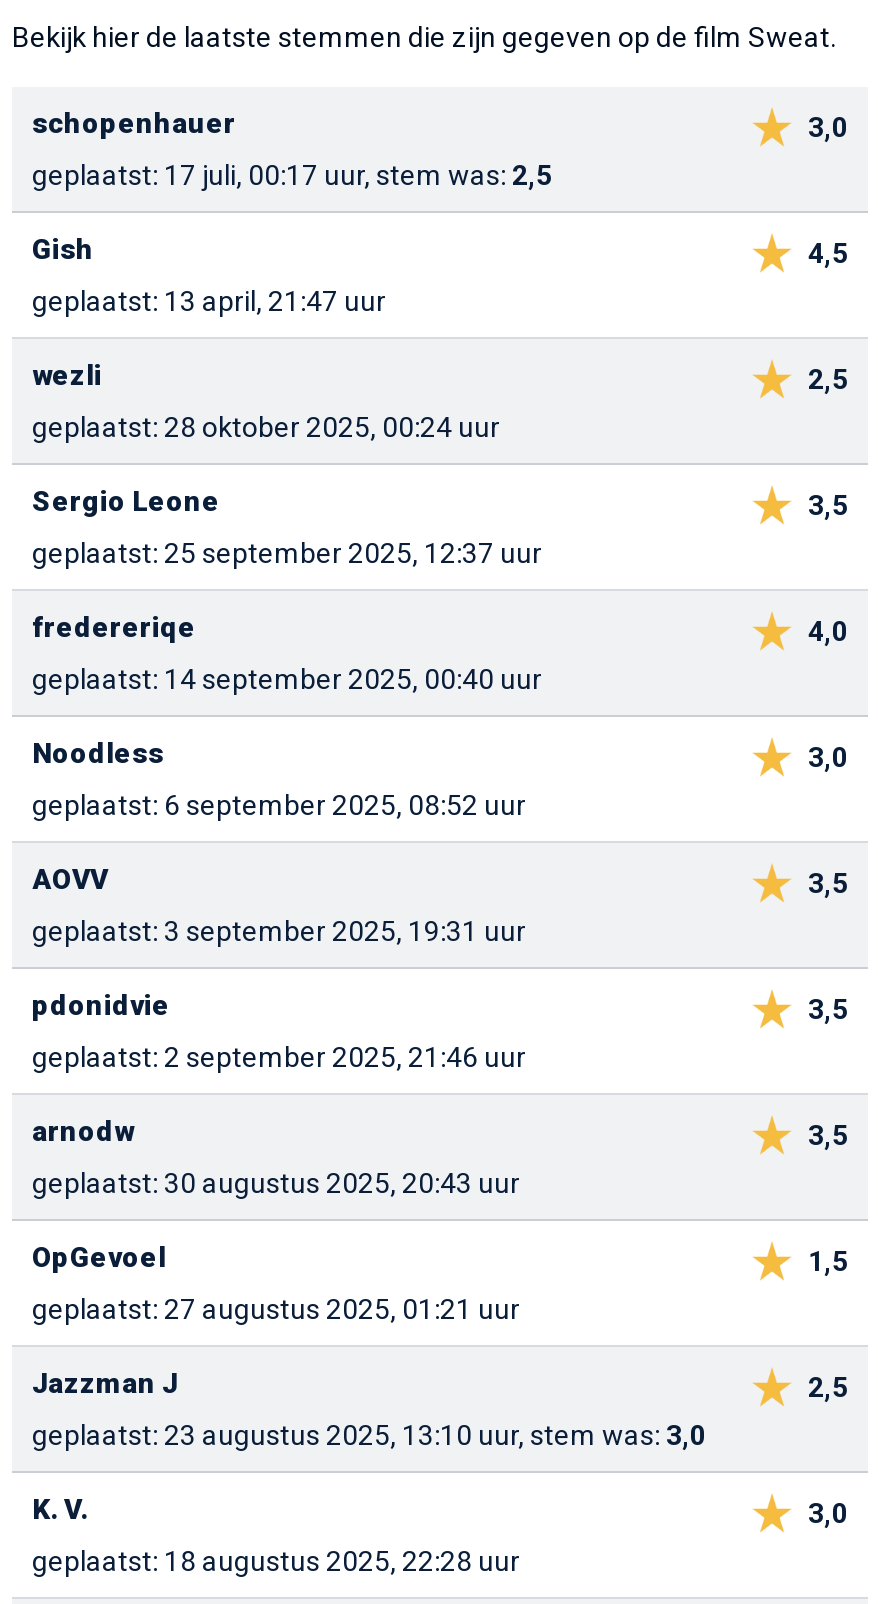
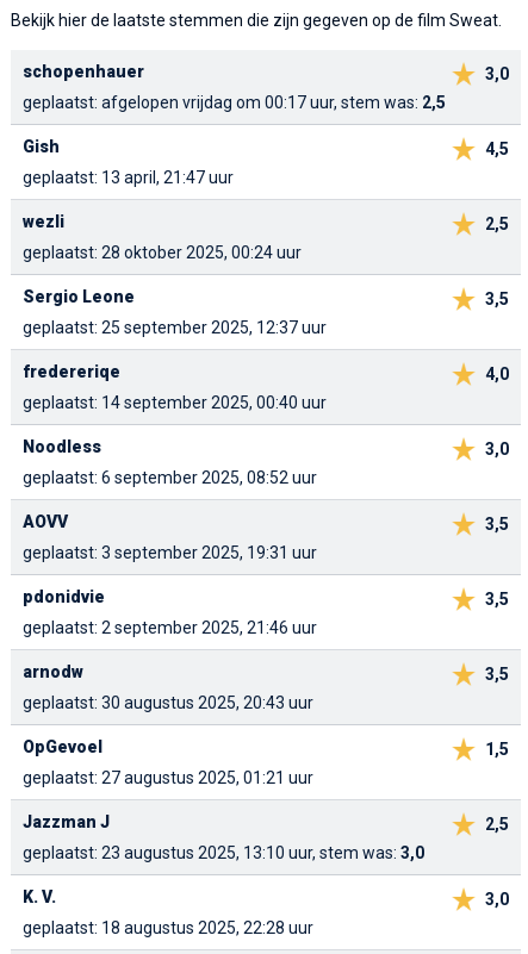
[32,159,552,191] geplaatst: 17 juli, 00:17 uur, stem was: 2,5 -> [23,93,446,112] geplaatst: afgelopen vrijdag om 00:17 uur, stem was: 2,5

